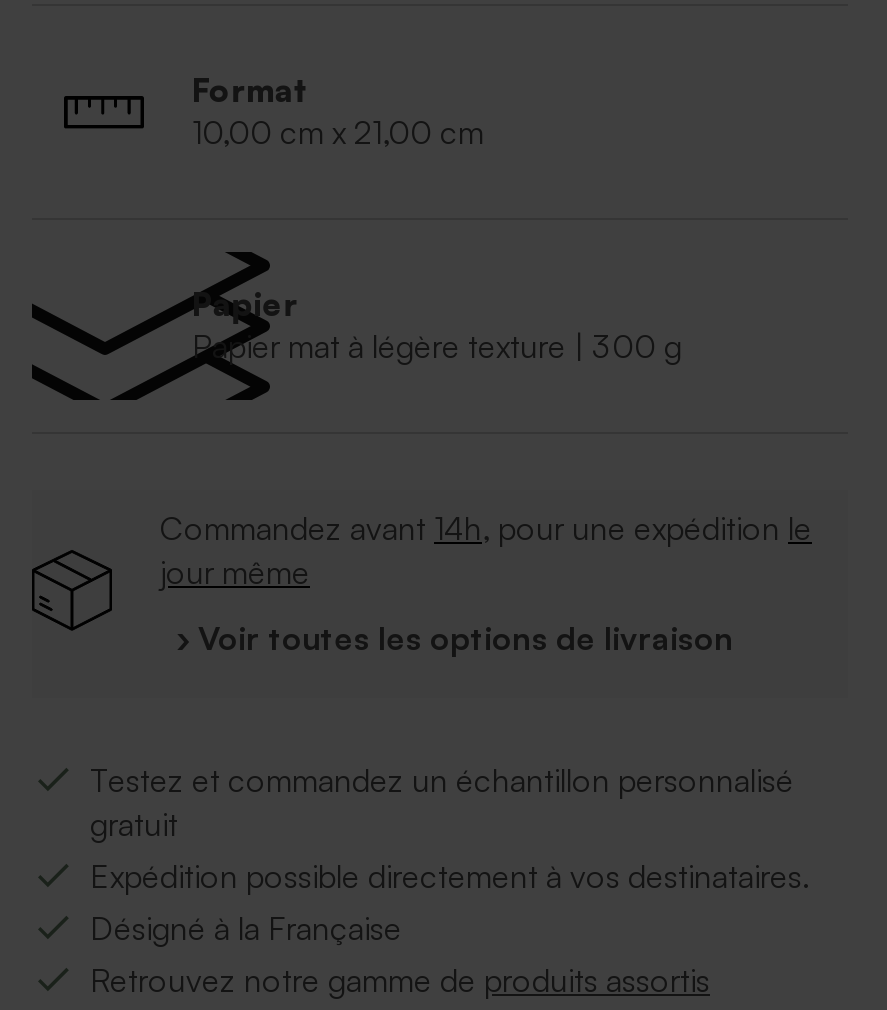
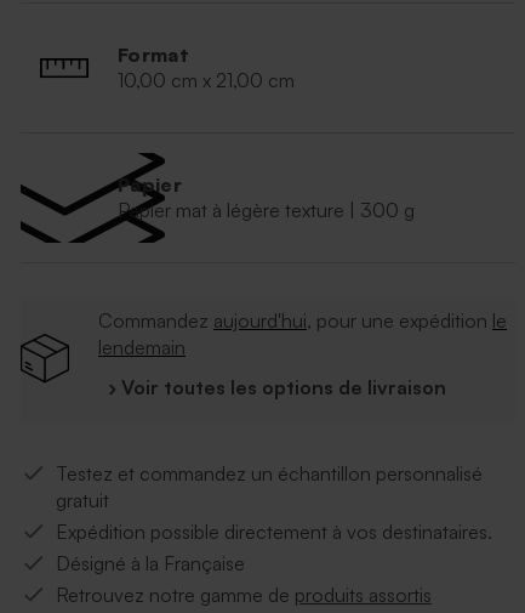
[160,509,812,593] Commandez avant 14h, pour une expédition le | jour même -> [98,309,507,360] Commandez aujourd'hui, pour une expédition le | lendemain

